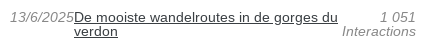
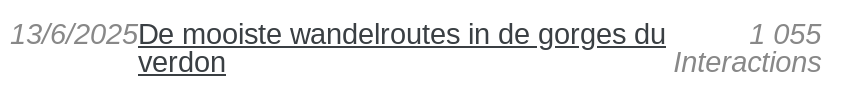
[380,9,416,25] 1 051 -> [749,19,821,51] 1 055

